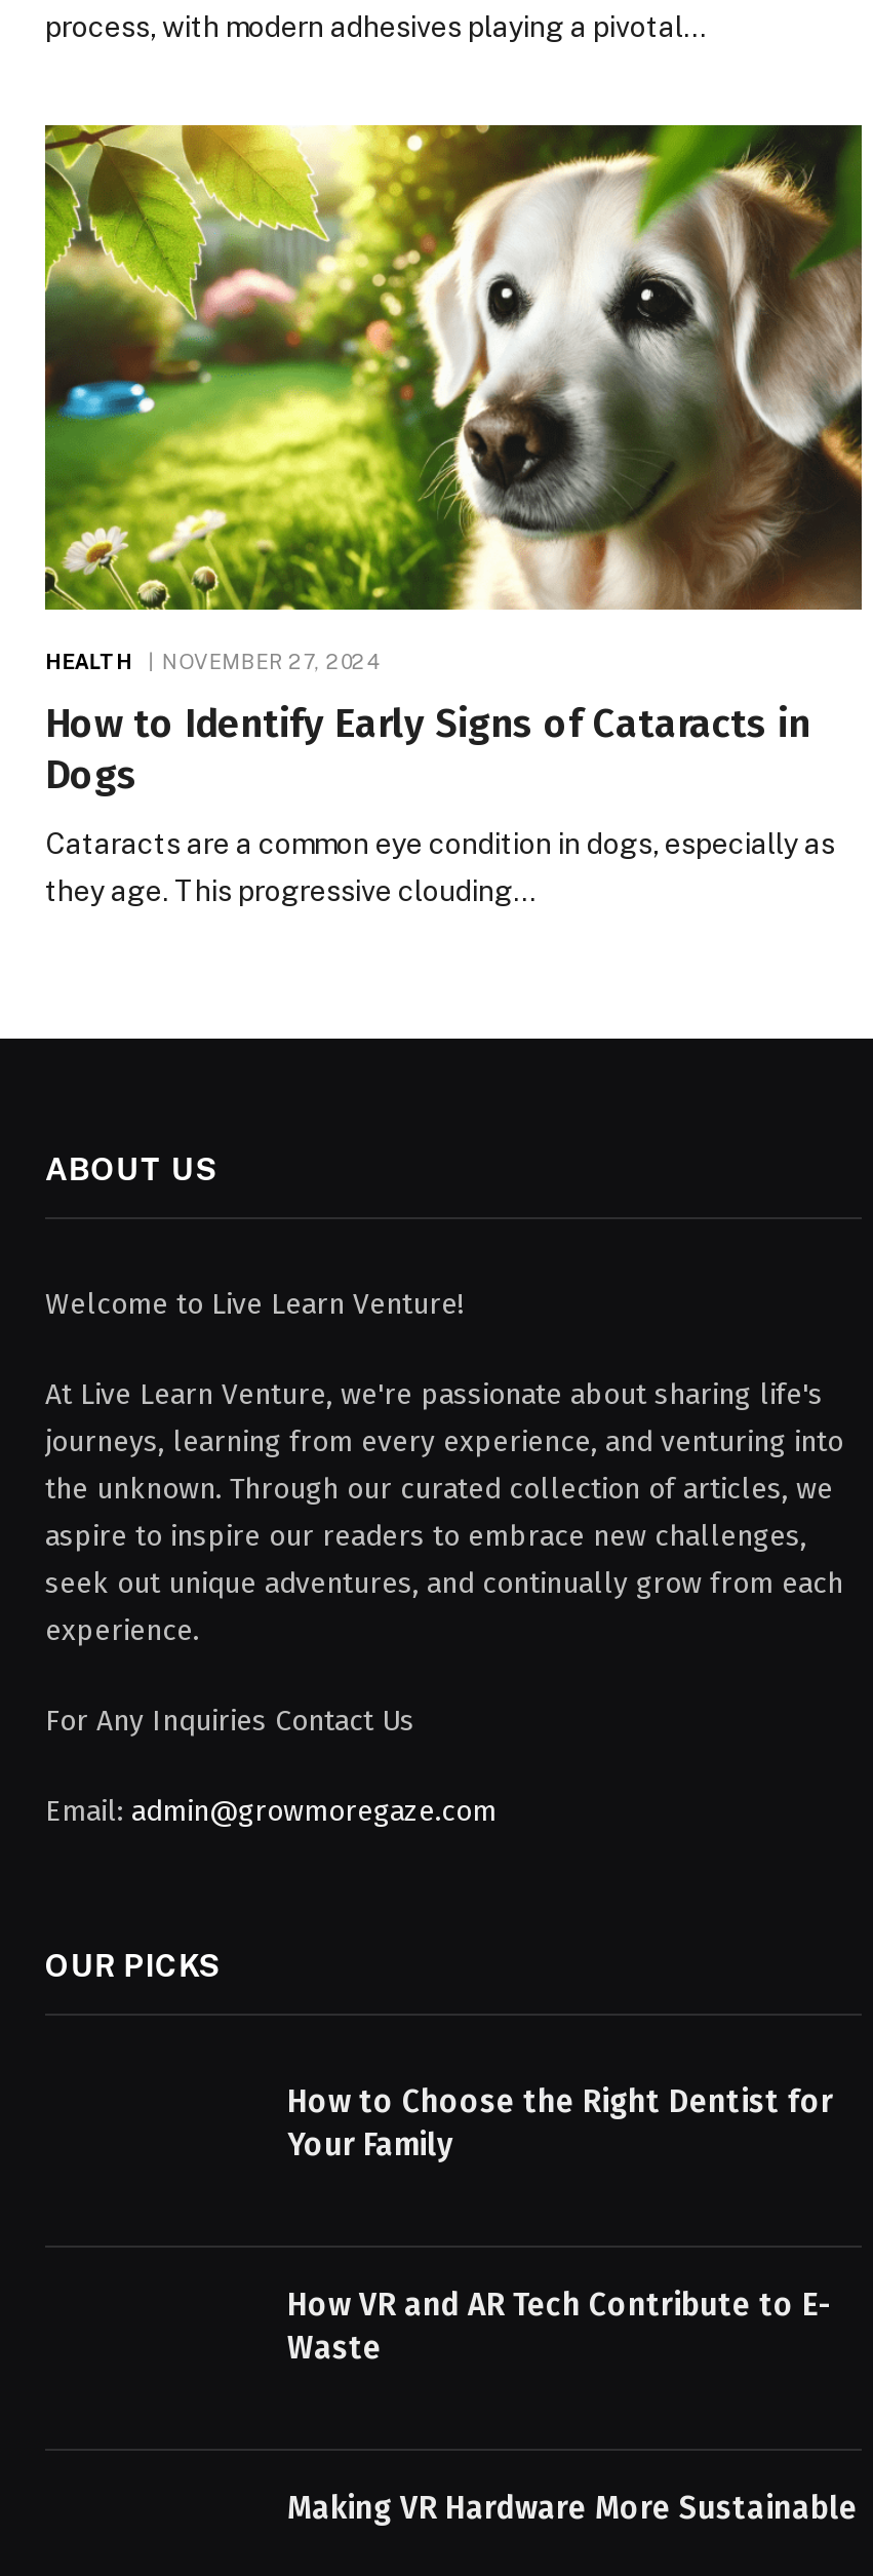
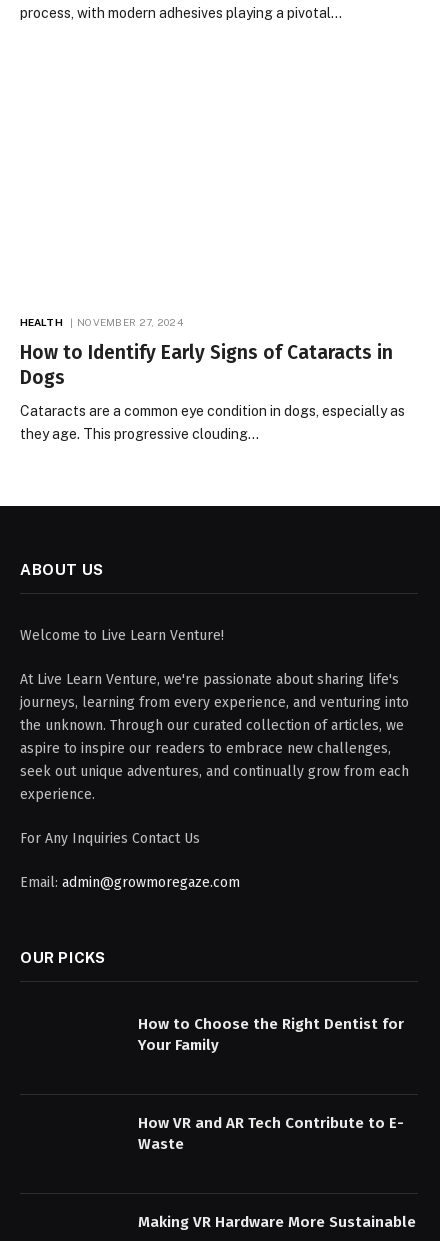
[43,123,864,612] [image] -> none

